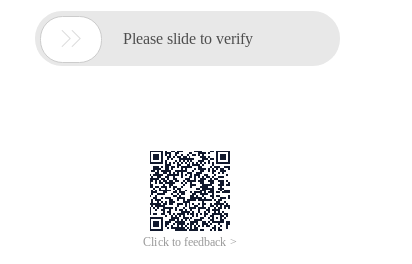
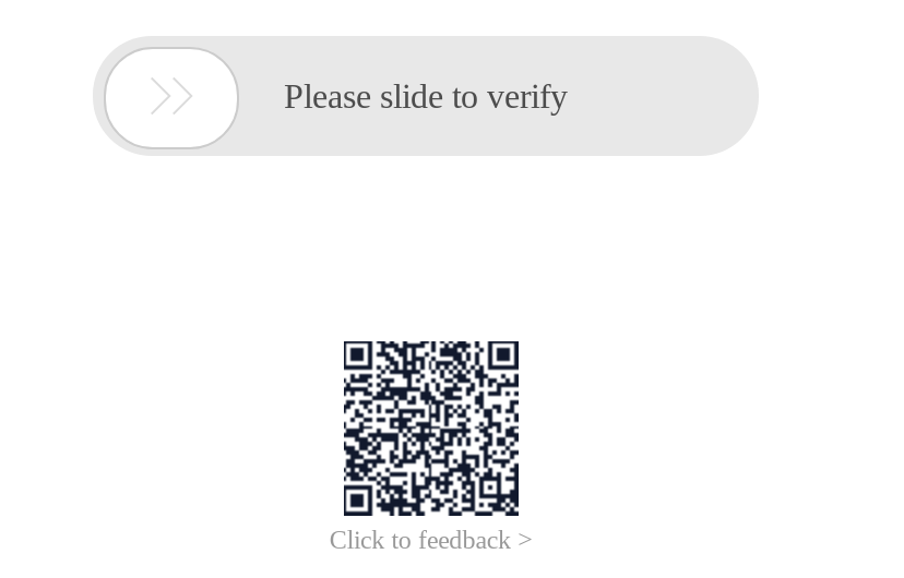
[149,150,230,232] [image] -> [342,339,521,518] [image]

